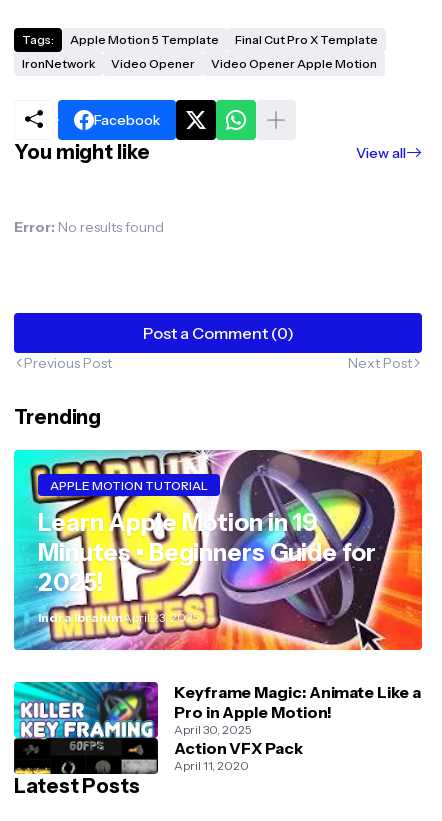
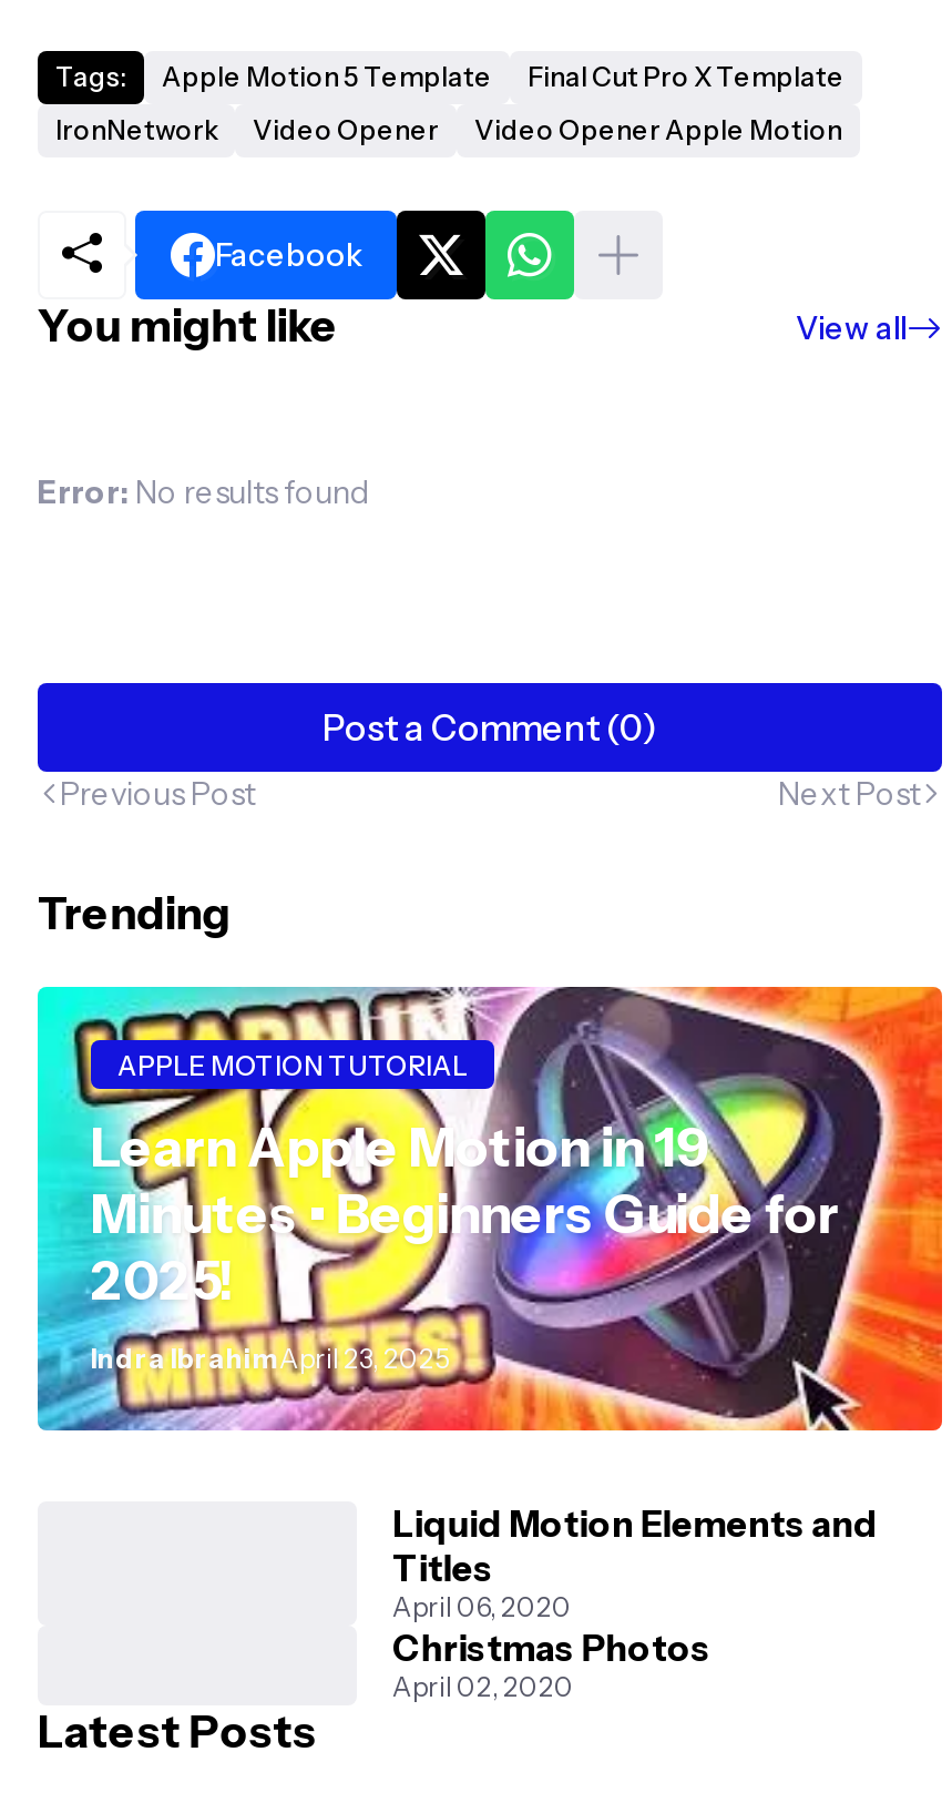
[13,681,159,775] [image] -> none
[174,682,421,773] Keyframe Magic: Animate Like a | Pro in Apple Motion! | April 30, 2025 | Action VFX Pack | April 11, 2020 -> [392,1501,878,1703] Liquid Motion Elements and | Titles | April 06, 2020 | Christmas Photos | April 02, 2020

